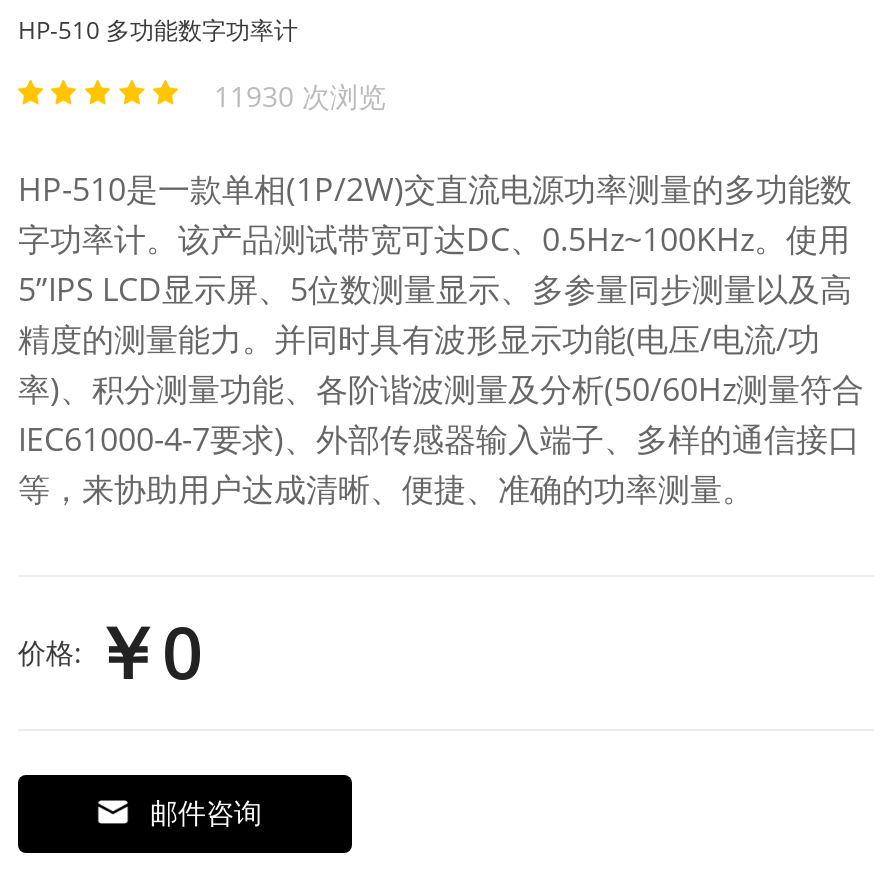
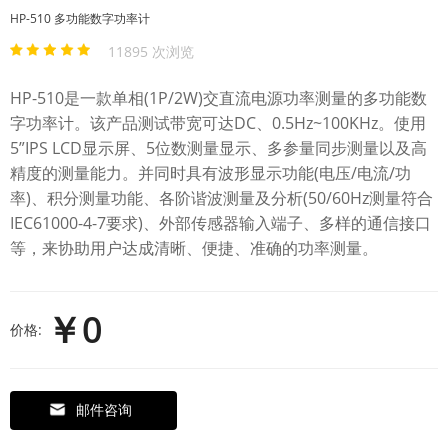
[214,77,386,115] 11930 次浏览 -> [108,42,194,61] 11895 次浏览

